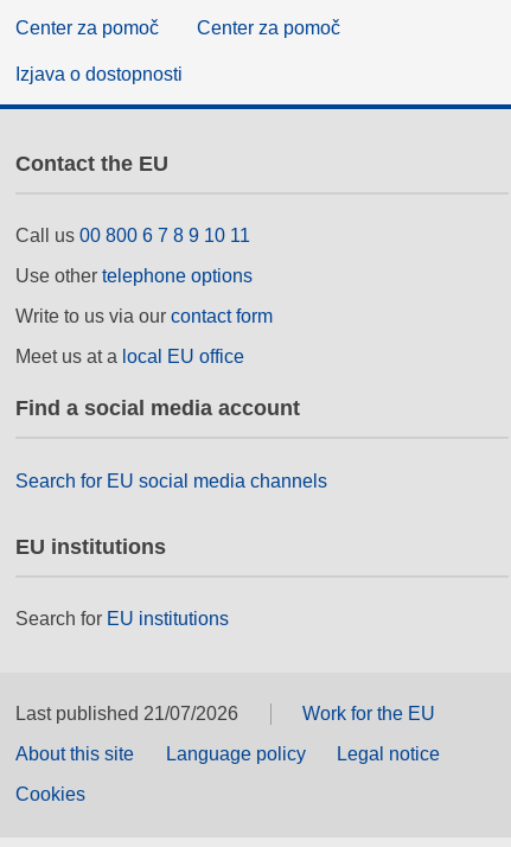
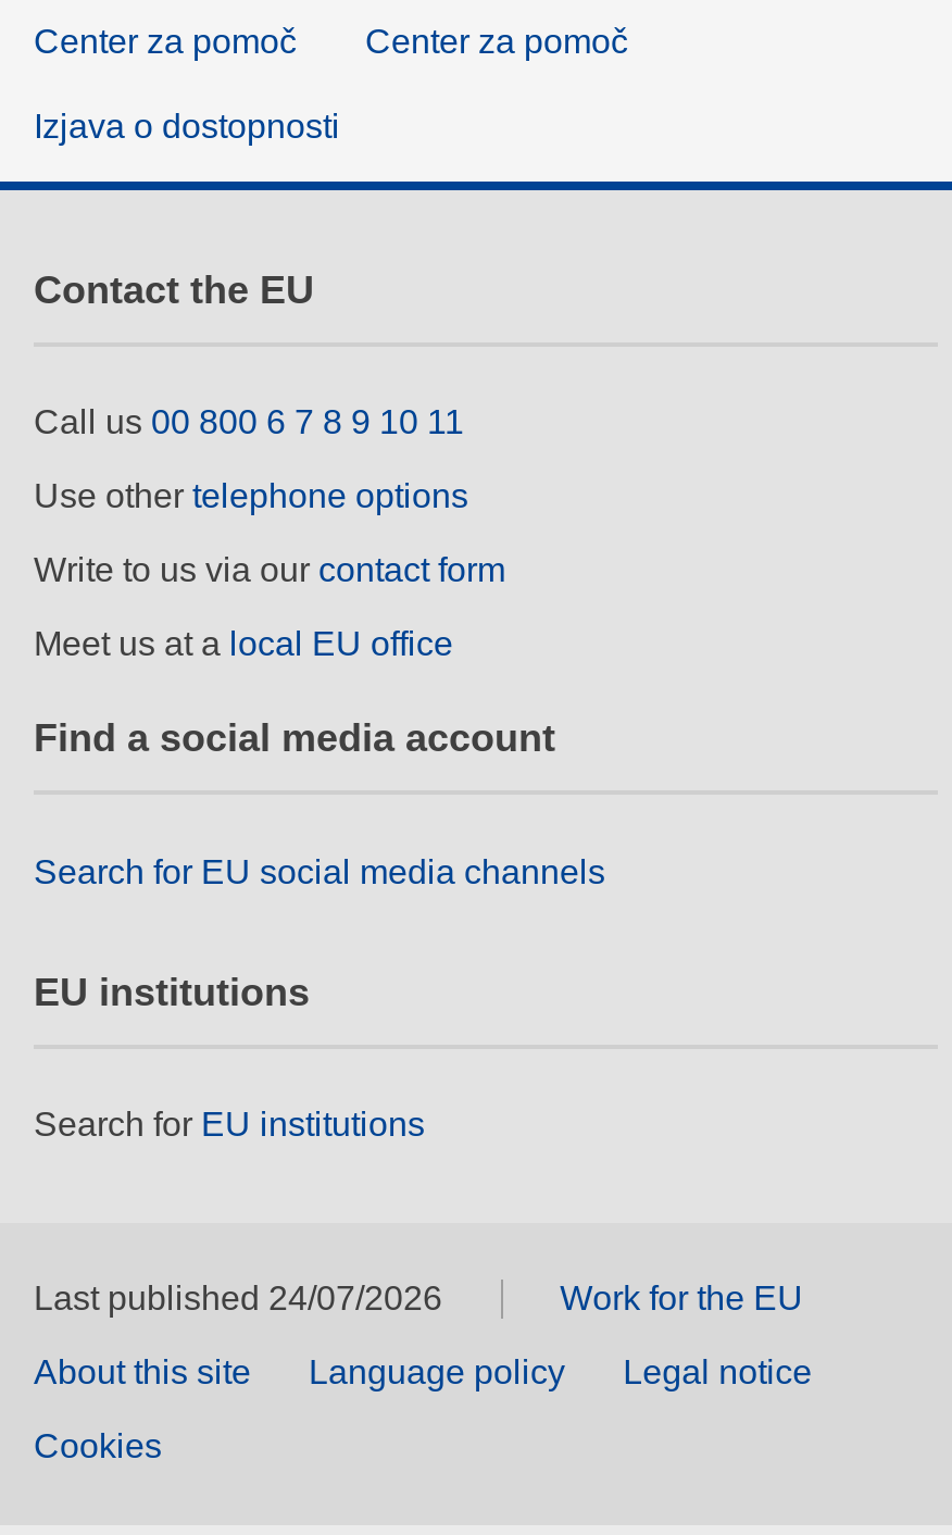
[15,704,238,724] Last published 21/07/2026 -> [34,1281,442,1318] Last published 24/07/2026

